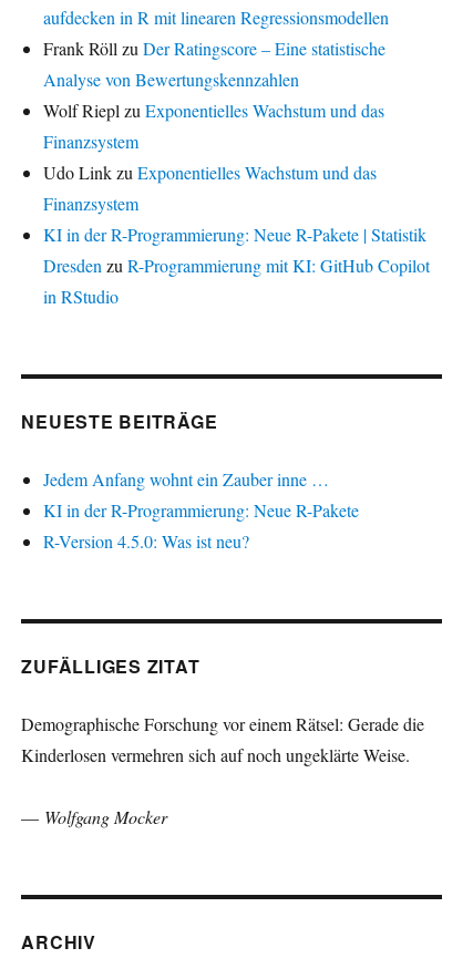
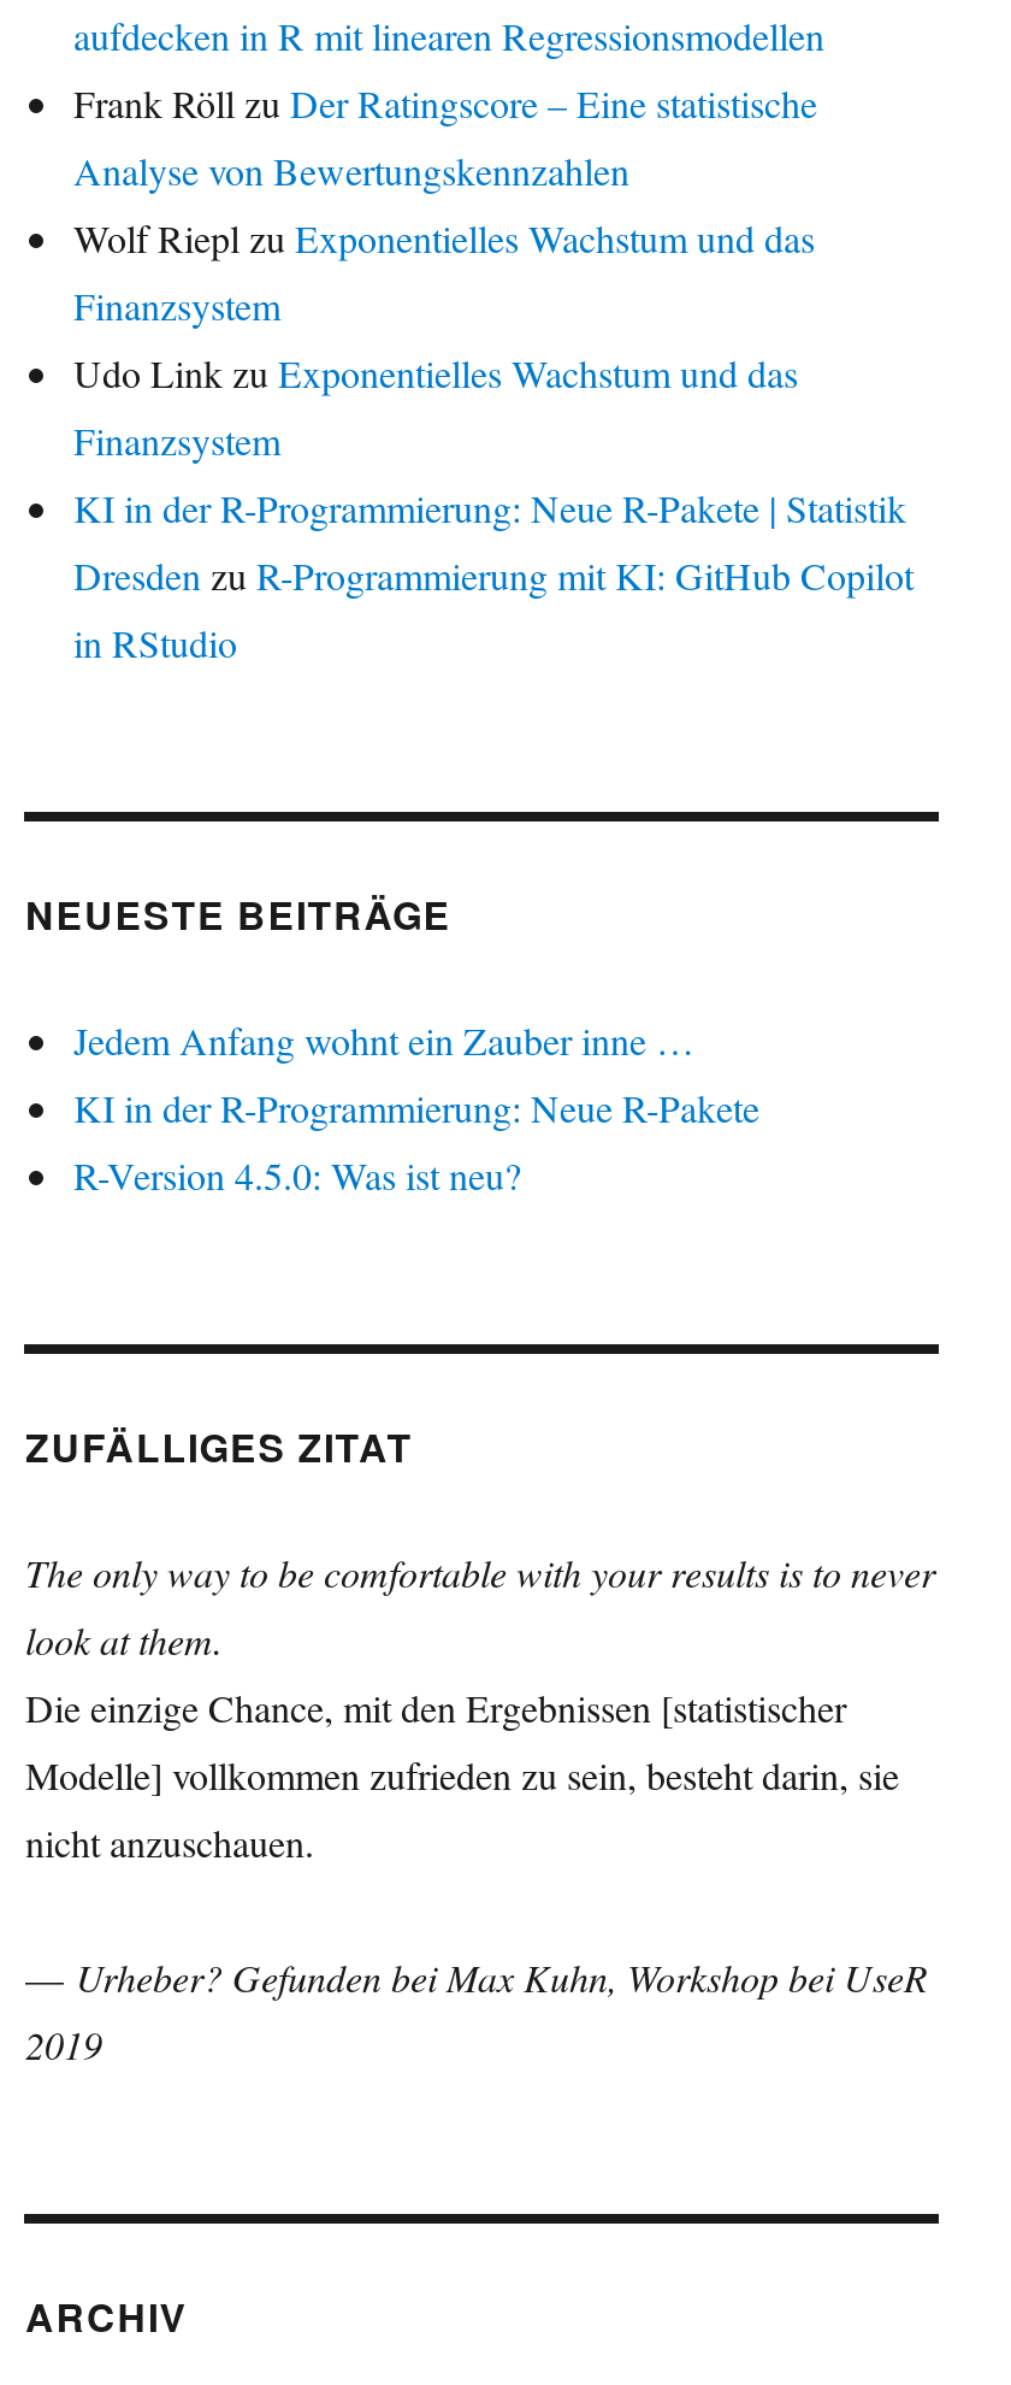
[22,712,425,767] Demographische Forschung vor einem Rätsel: Gerade die | Kinderlosen vermehren sich auf noch ungeklärte Weise. -> [25,1547,935,1868] The only way to be comfortable with your results is to never | look at them. | Die einzige Chance, mit den Ergebnissen [statistischer | Modelle] vollkommen zufrieden zu sein, besteht darin, sie | nicht anzuschauen.
[22,805,168,829] — Wolfgang Mocker -> [25,1952,928,2070] — Urheber? Gefunden bei Max Kuhn, Workshop bei UseR | 2019

